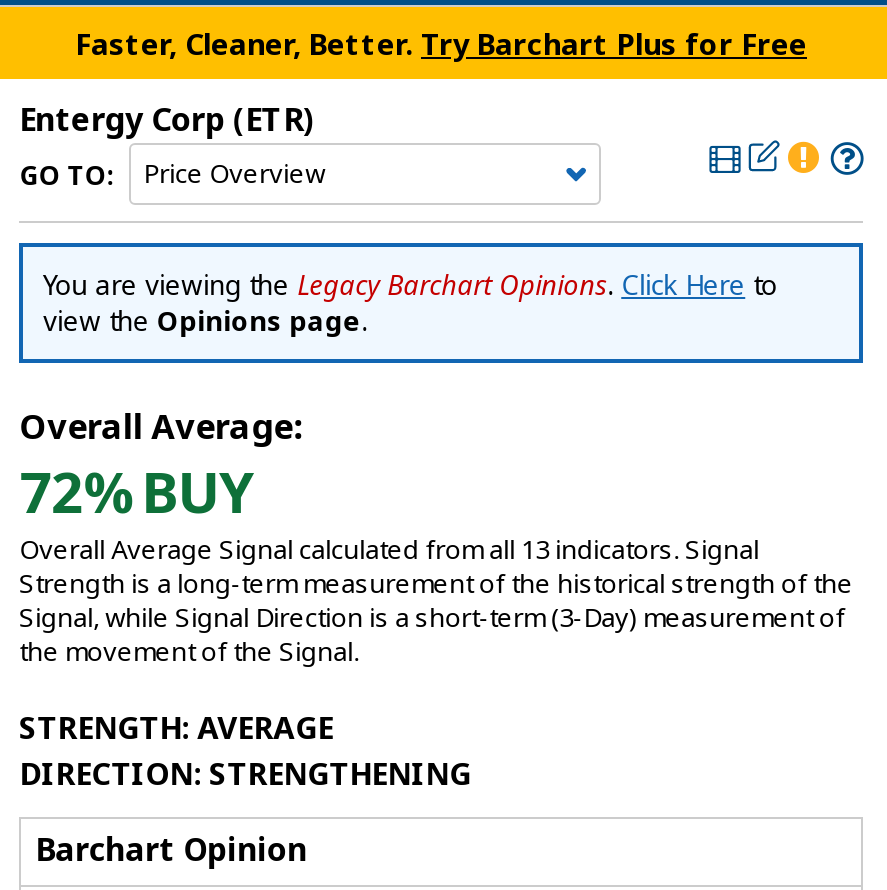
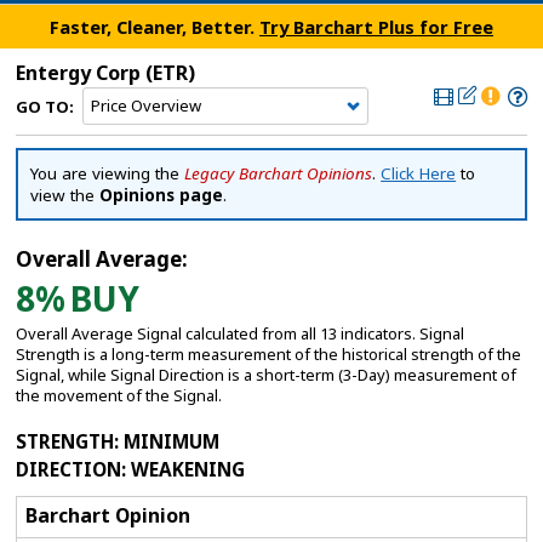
[19,453,255,529] 72% BUY -> [16,275,140,321] 8% BUY
[19,706,333,748] STRENGTH: AVERAGE -> [16,429,220,454] STRENGTH: MINIMUM
[19,752,471,794] DIRECTION: STRENGTHENING -> [16,457,245,482] DIRECTION: WEAKENING

